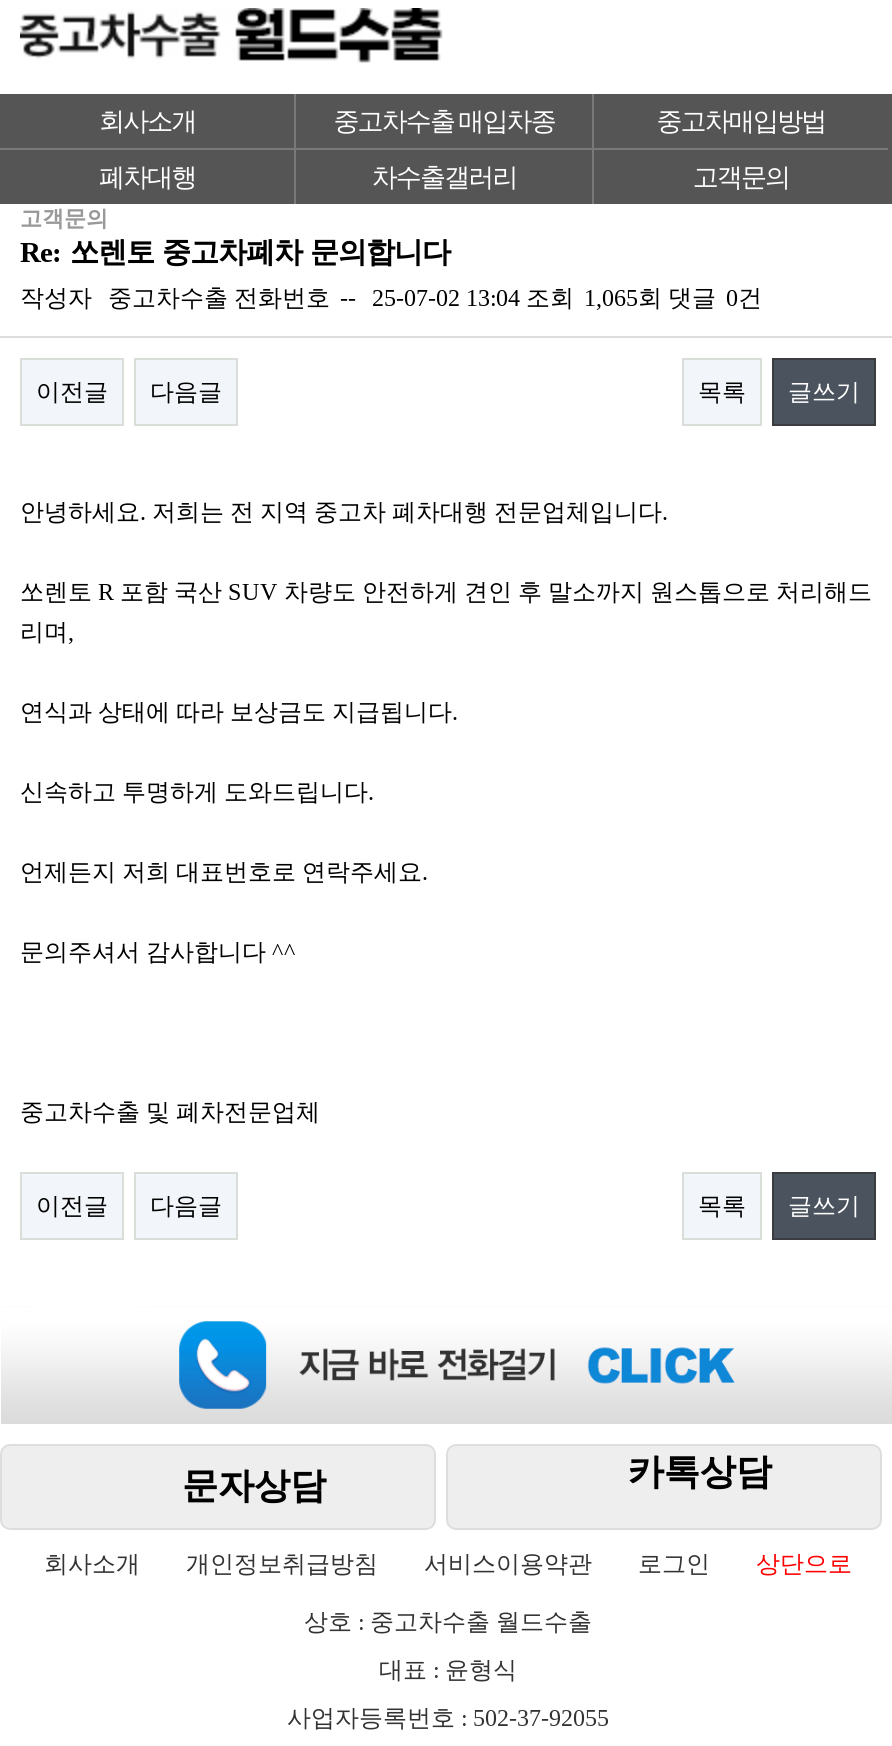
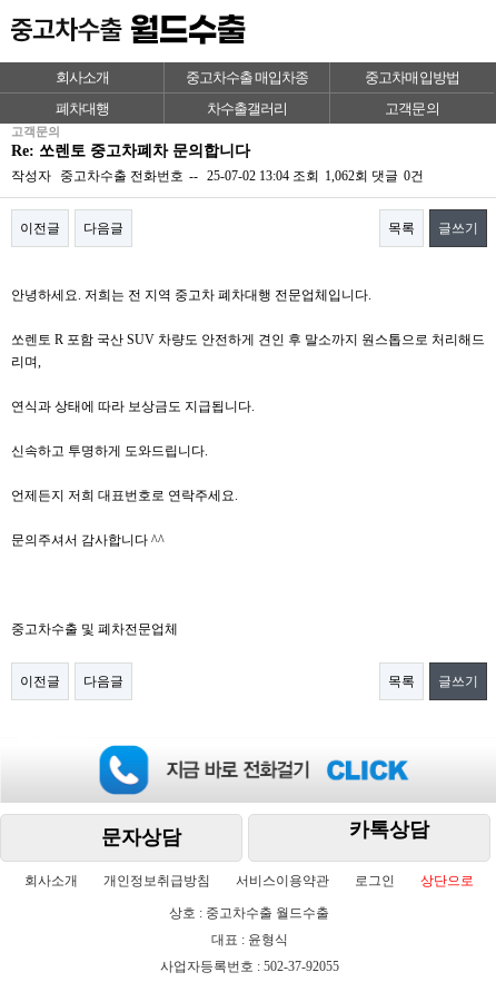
[20,284,762,312] 작성자 중고차수출 전화번호 -- 25-07-02 13:04 조회 1,065회 댓글 0건 -> [11,168,424,184] 작성자 중고차수출 전화번호 -- 25-07-02 13:04 조회 1,062회 댓글 0건

